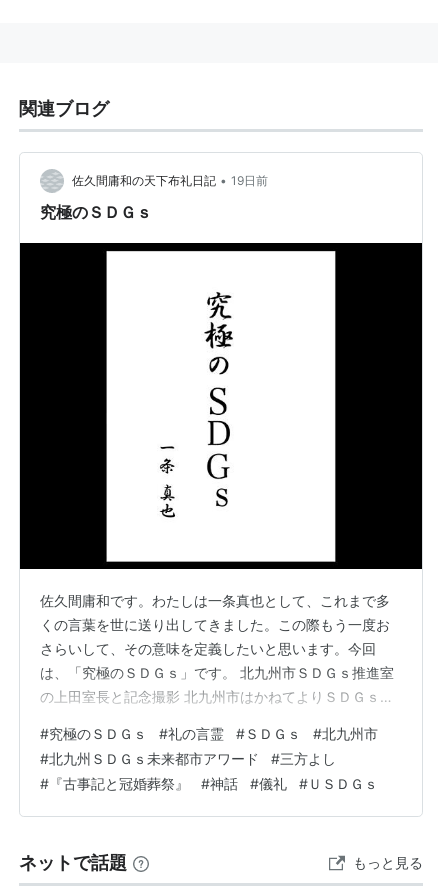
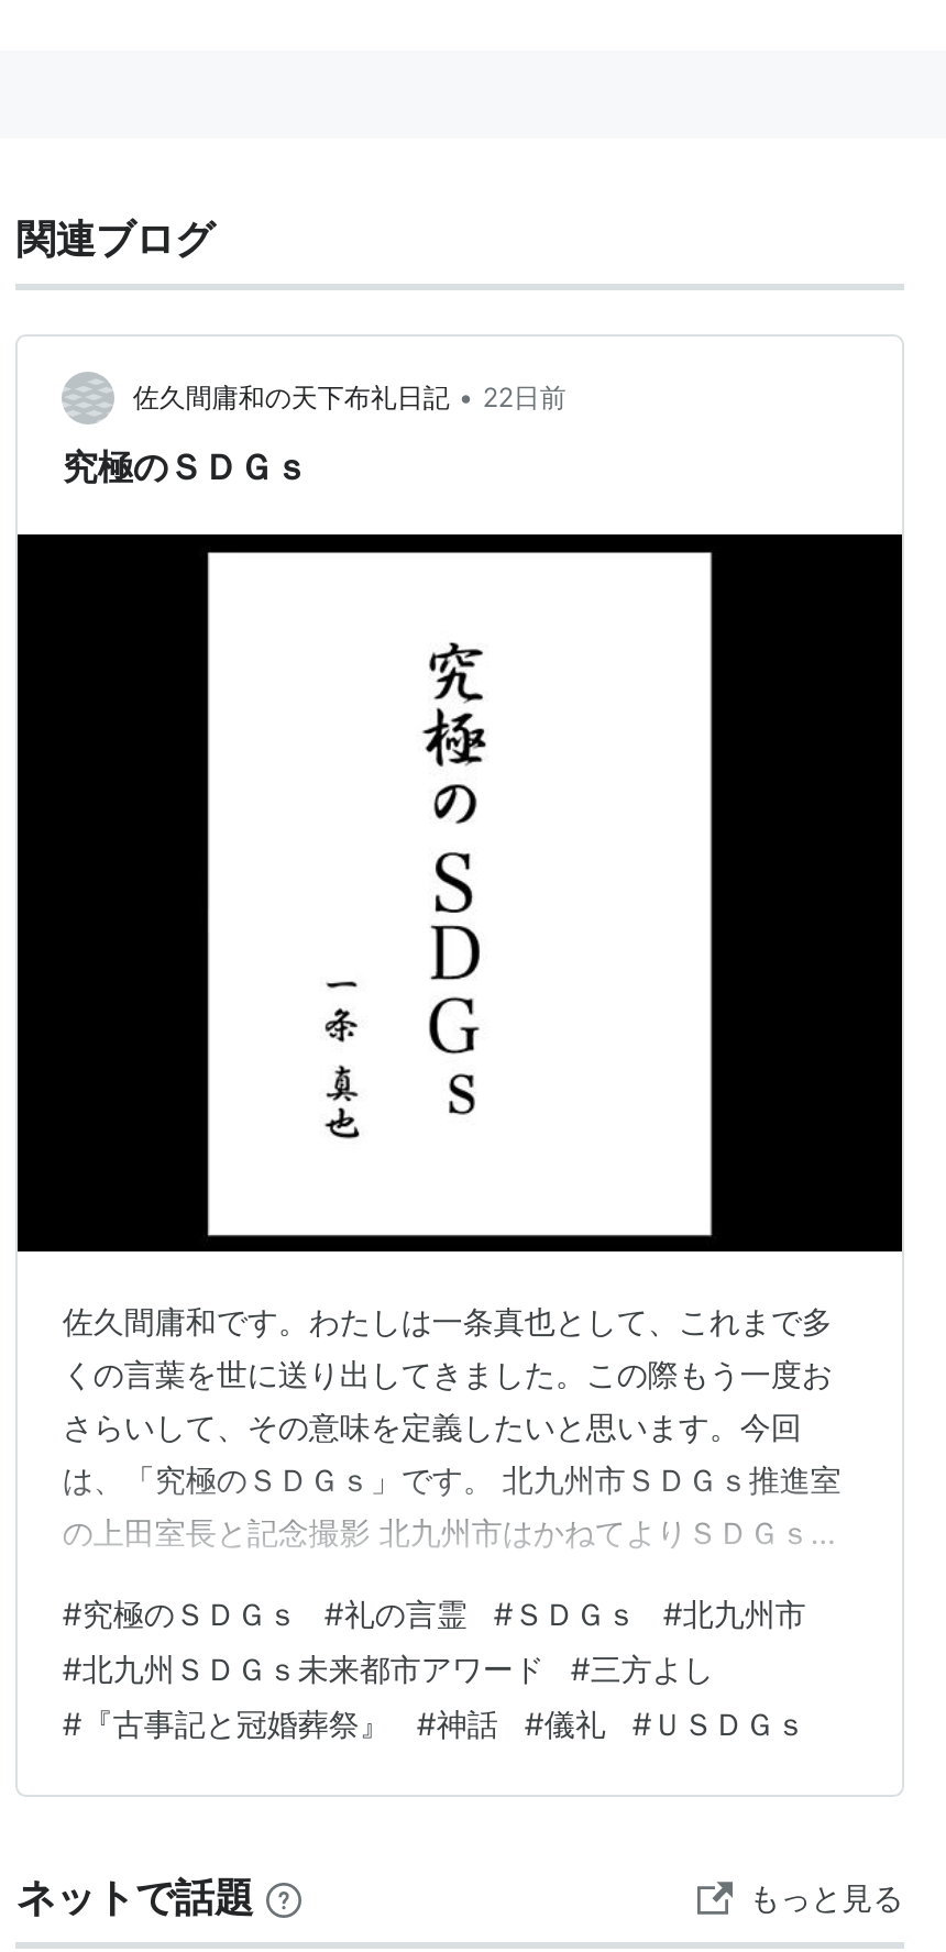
[72,173,268,188] 佐久間庸和の天下布礼日記 • 19日前 -> [133,380,566,414] 佐久間庸和の天下布礼日記 • 22日前

